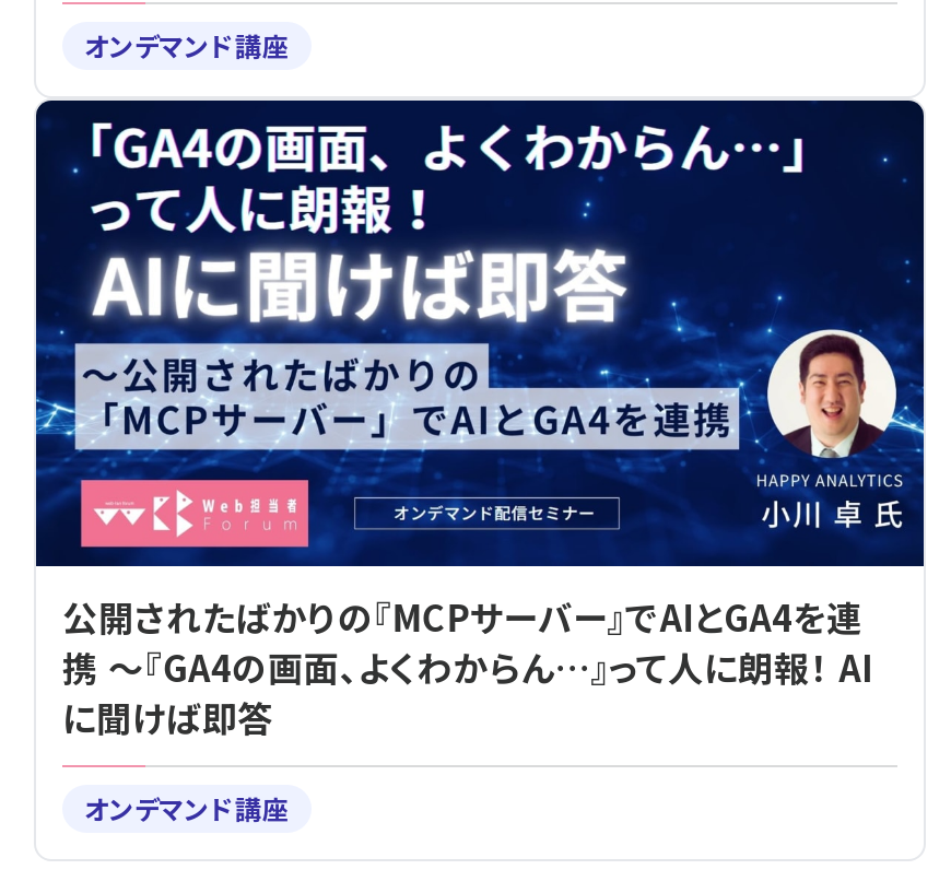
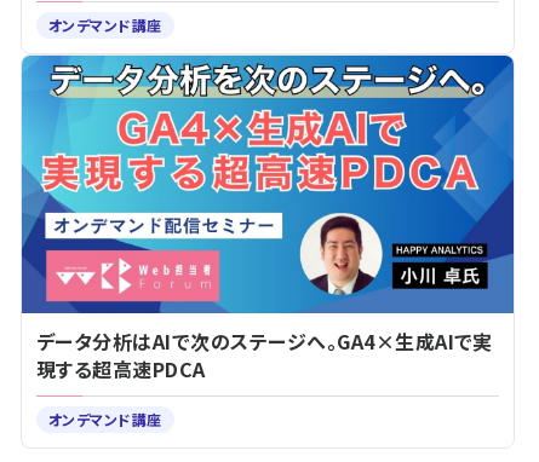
[34,98,926,744] [image] | 公開されたばかりの『MCPサーバー』でAIとGA4を連 | 携 ～『GA4の画面、よくわからん…』って人に朗報！ AI | に聞けば即答 -> [21,54,515,384] [image] | データ分析はAIで次のステージへ。GA4×生成AIで実 | 現する超高速PDCA

